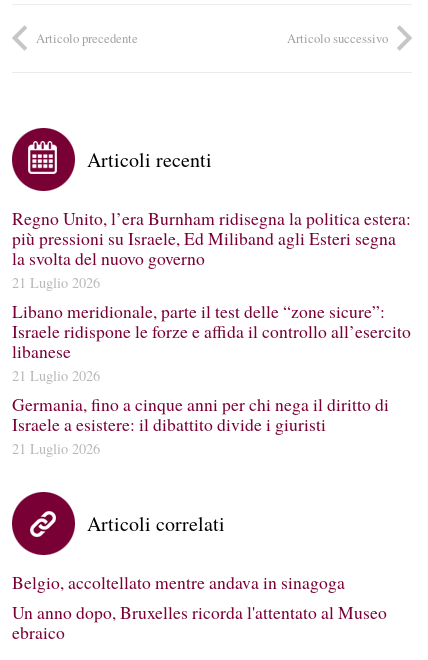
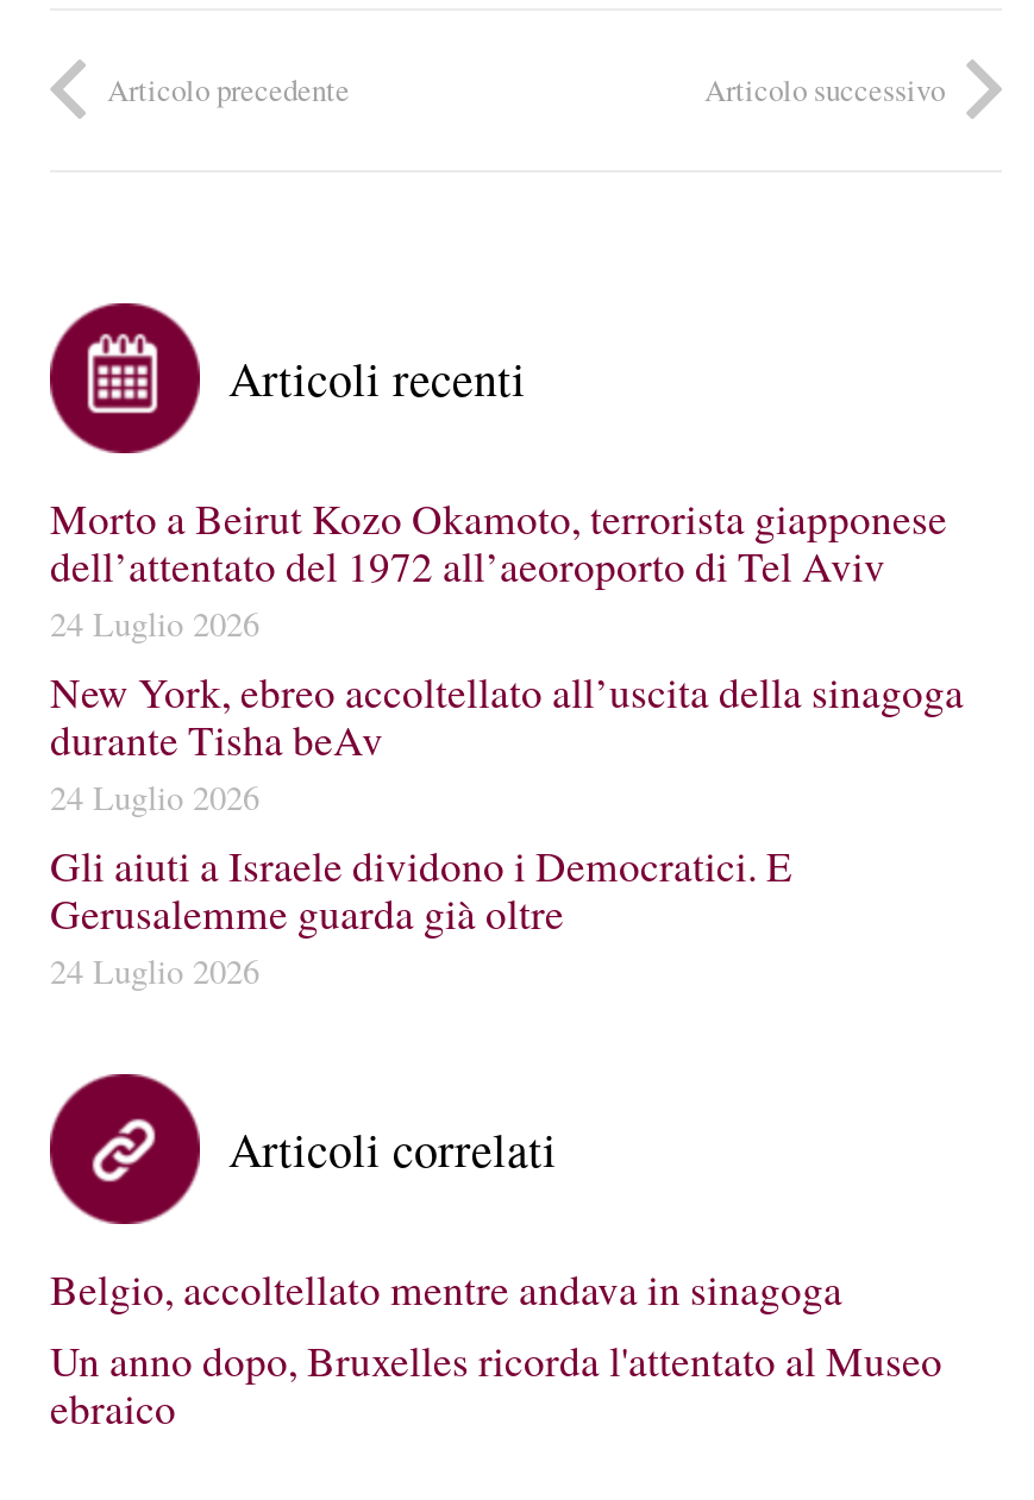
[12,206,411,458] Regno Unito, l’era Burnham ridisegna la politica estera: | più pressioni su Israele, Ed Miliband agli Esteri segna | la svolta del nuovo governo | 21 Luglio 2026 | Libano meridionale, parte il test delle “zone sicure”: | Israele ridispone le forze e affida il controllo all’esercito | libanese | 21 Luglio 2026 | Germania, fino a cinque anni per chi nega il diritto di | Israele a esistere: il dibattito divide i giuristi | 21 Luglio 2026 -> [50,489,964,993] Morto a Beirut Kozo Okamoto, terrorista giapponese | dell’attentato del 1972 all’aeoroporto di Tel Aviv | 24 Luglio 2026 | New York, ebreo accoltellato all’uscita della sinagoga | durante Tisha beAv | 24 Luglio 2026 | Gli aiuti a Israele dividono i Democratici. E | Gerusalemme guarda già oltre | 24 Luglio 2026

